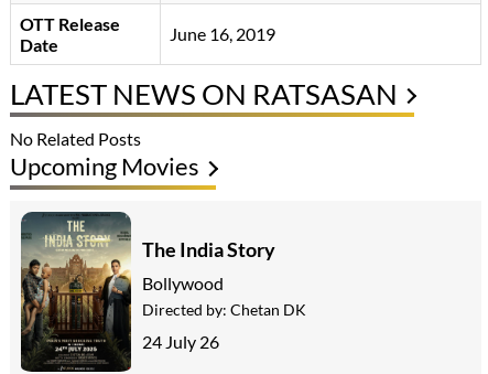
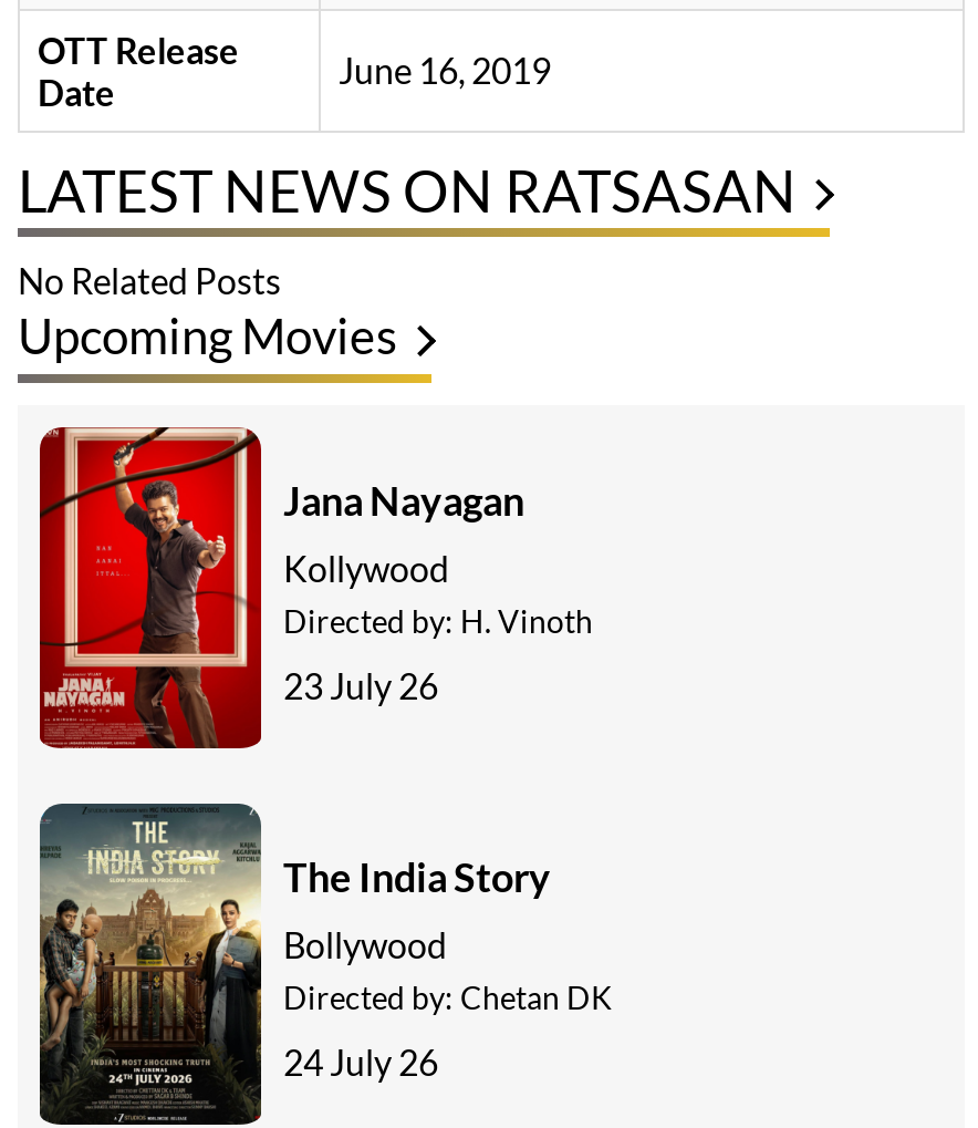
none -> [38,426,593,749] [image] | Jana Nayagan | Kollywood | Directed by: H. Vinoth | 23 July 26

